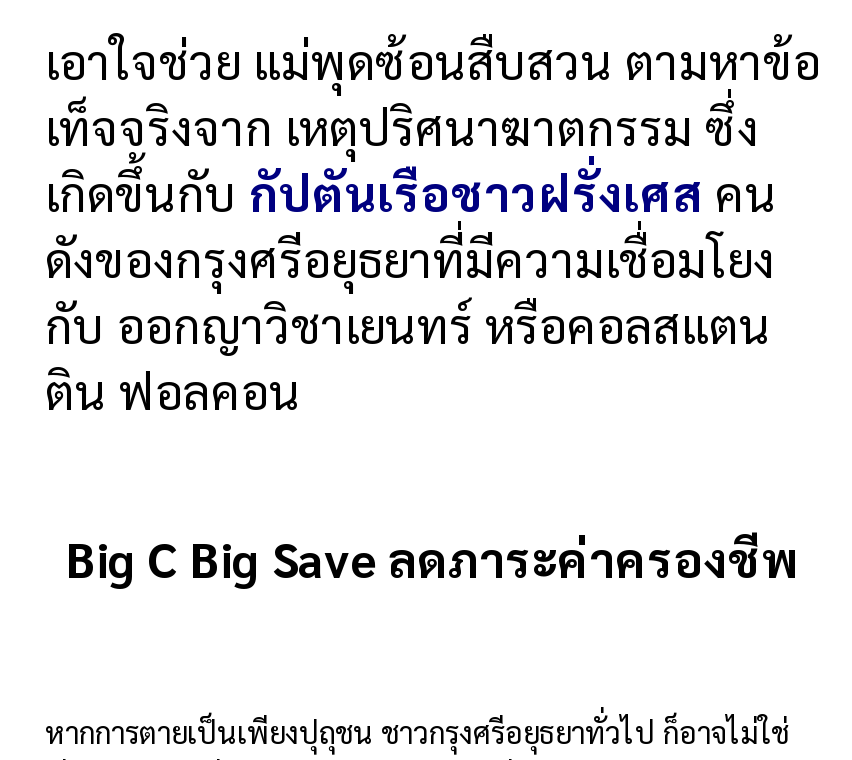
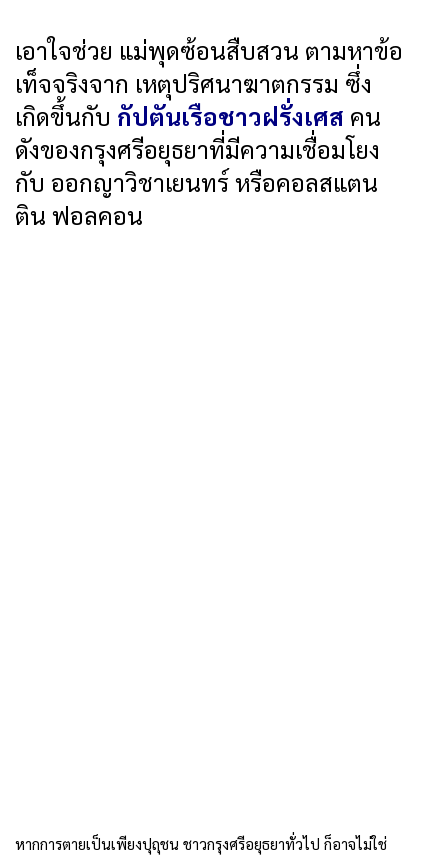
[66,526,800,590] Big C Big Save ลดภาระค่าครองชีพ -> none

